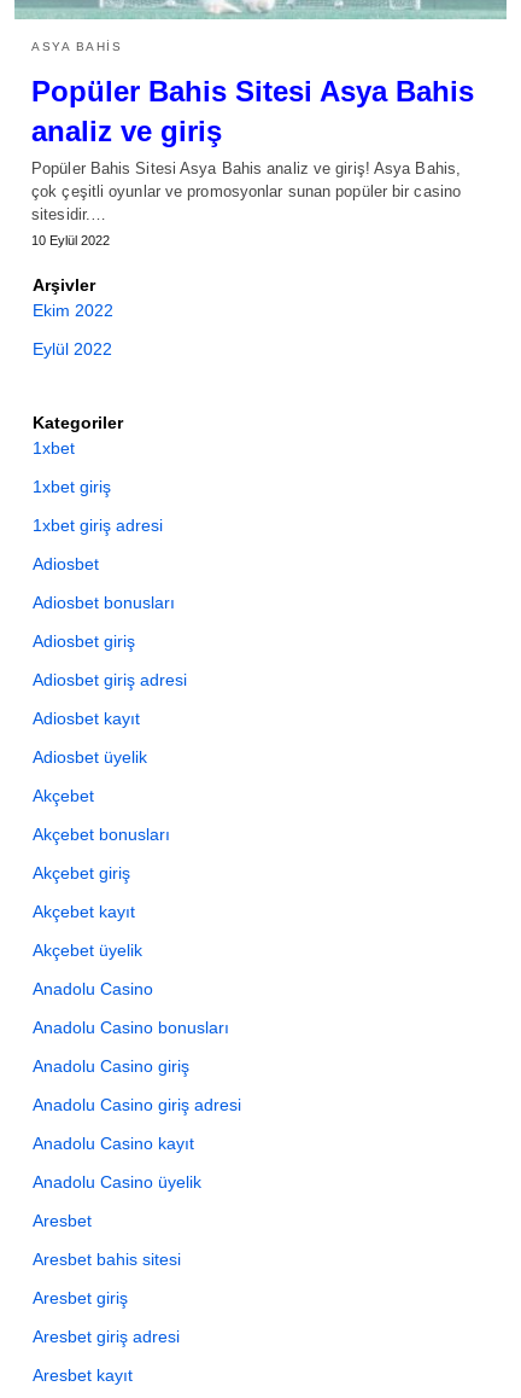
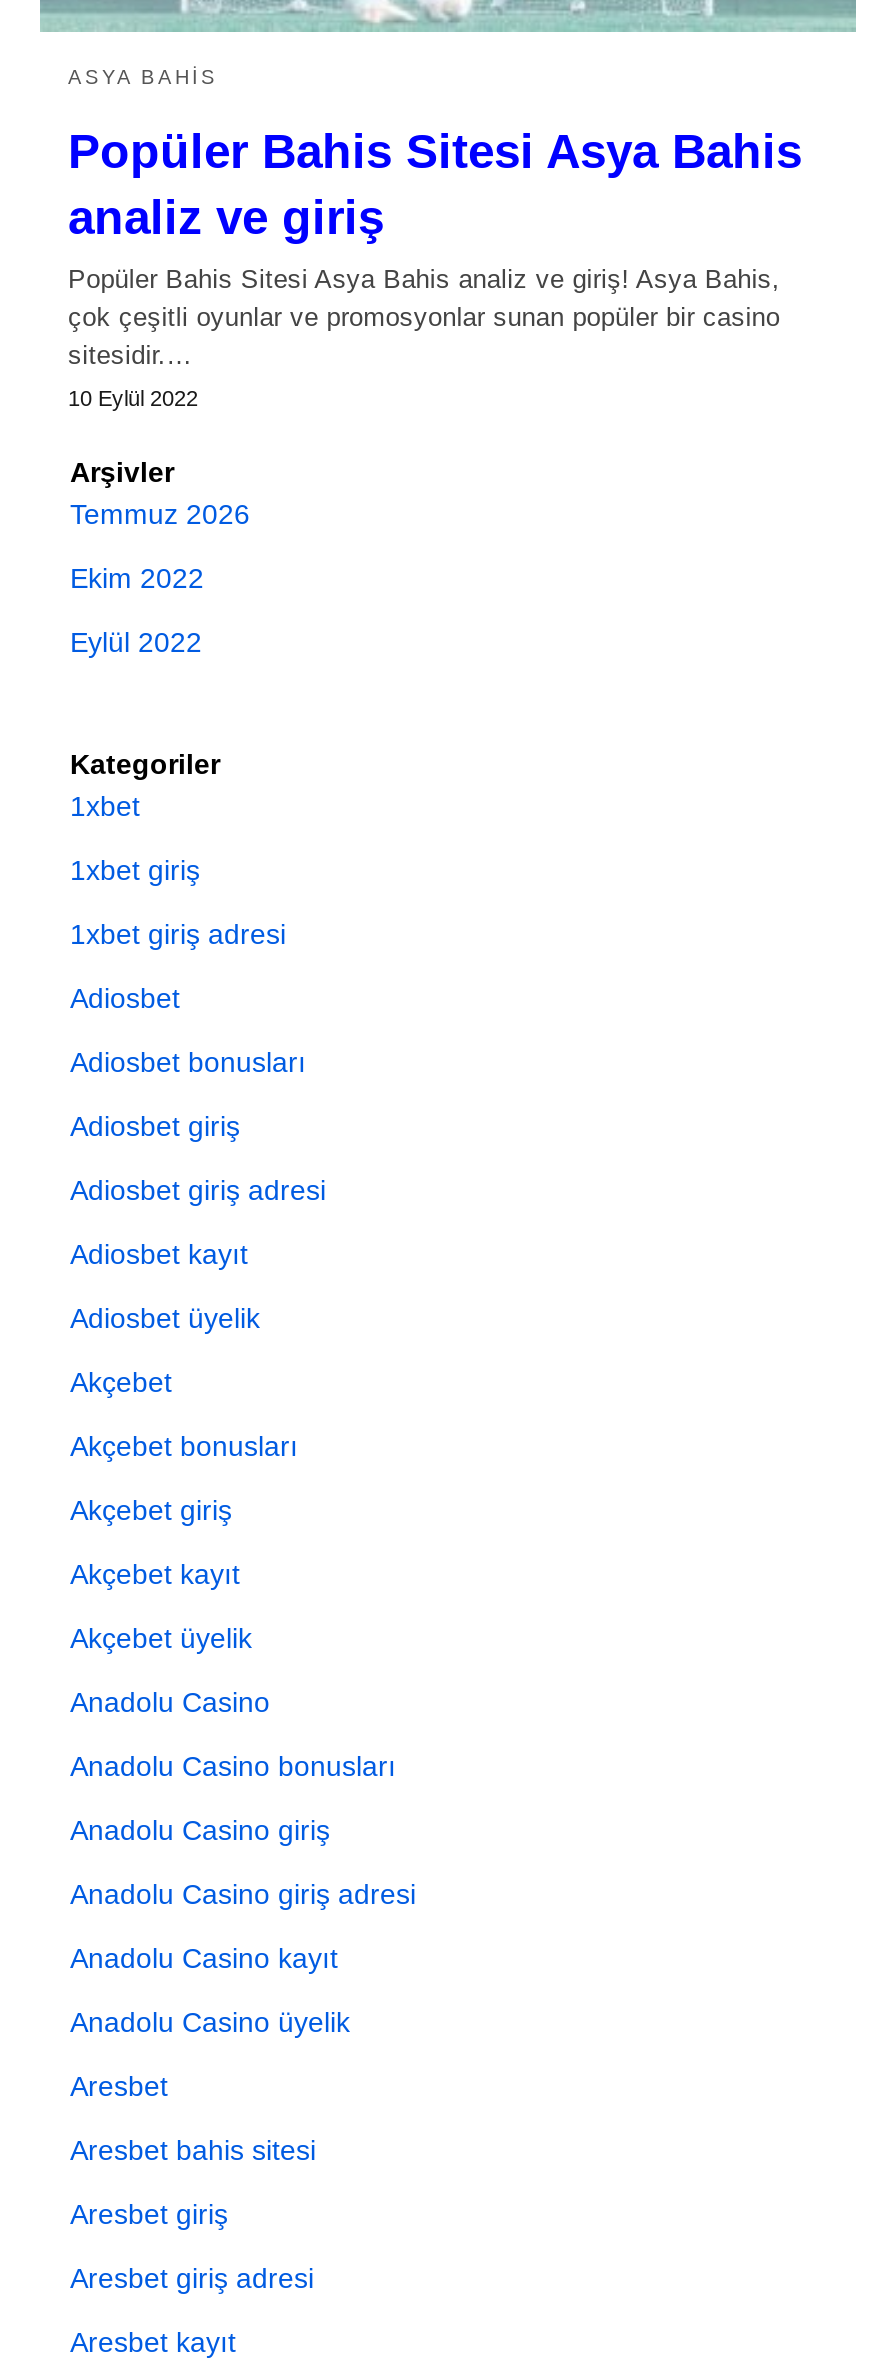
none -> [70,497,250,529] Temmuz 2026

